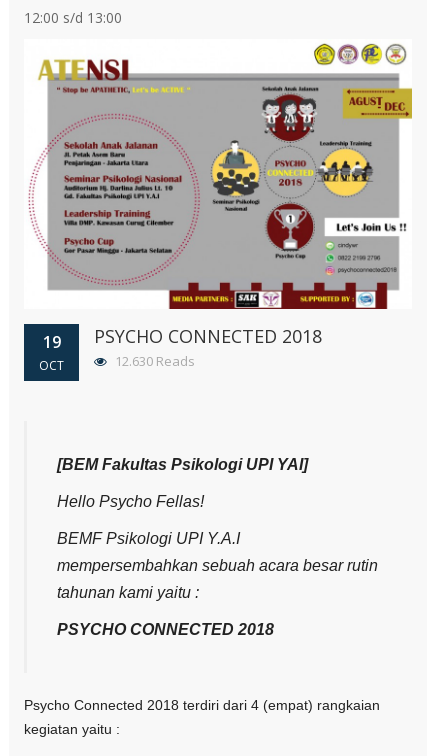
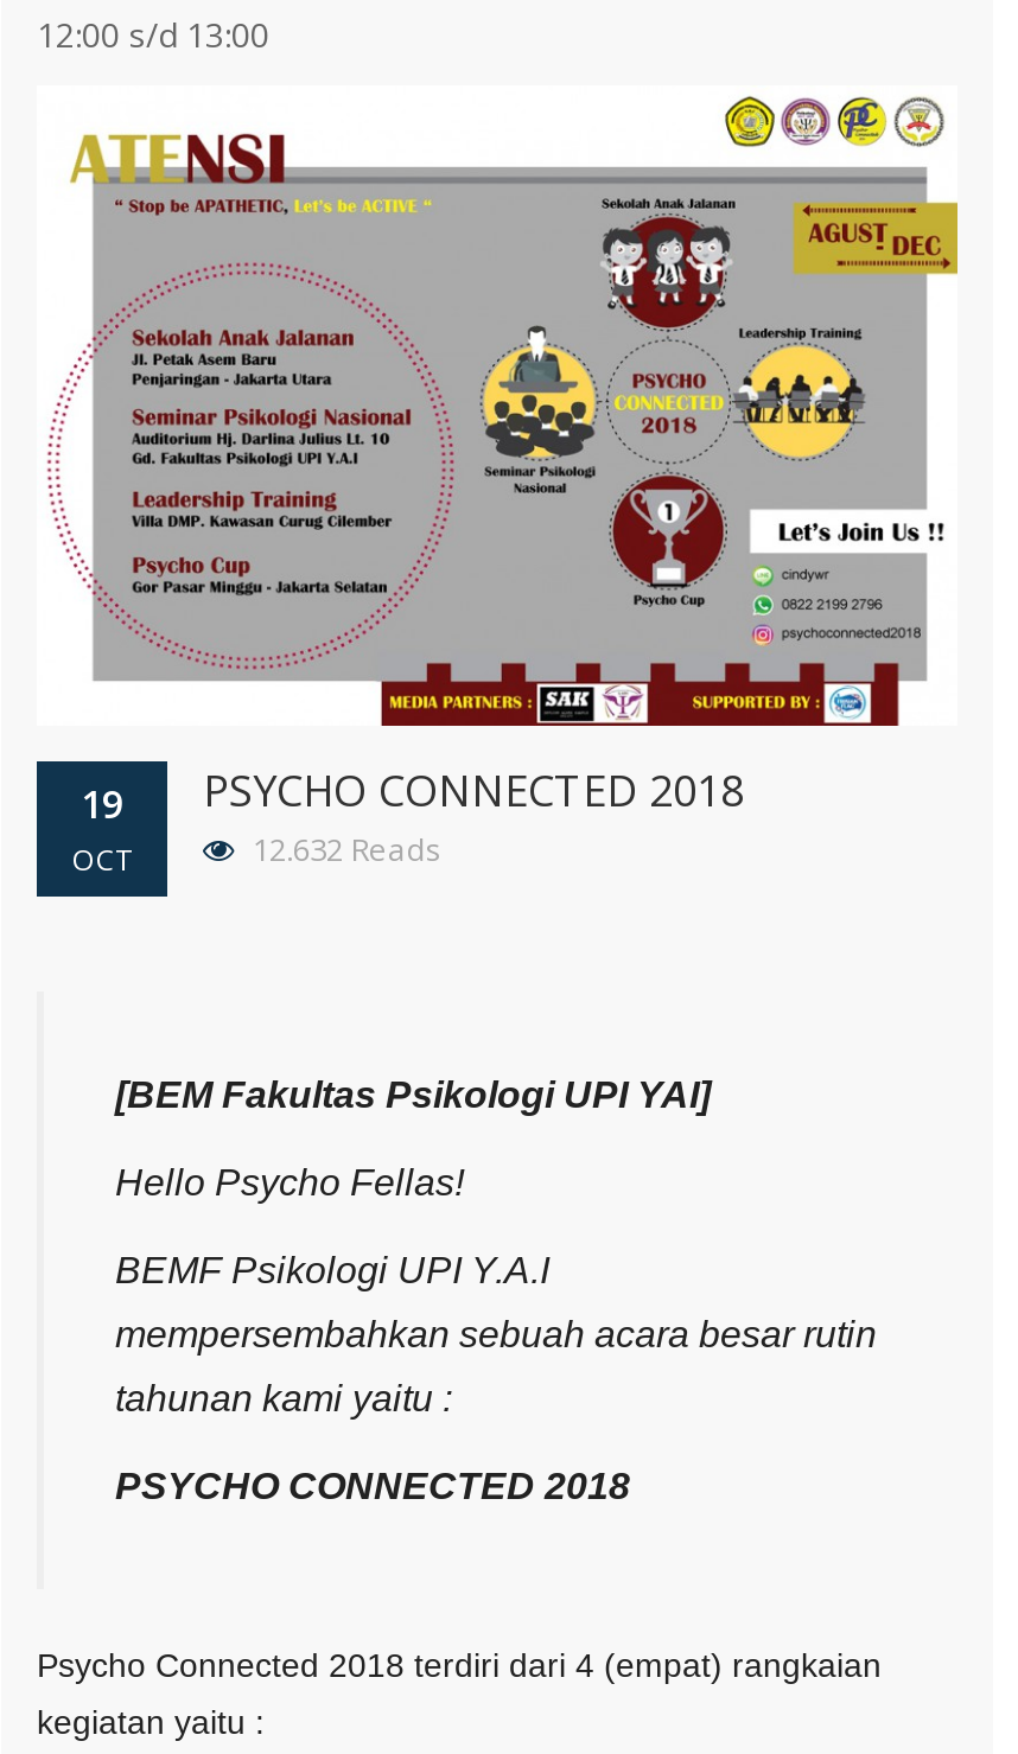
[112,352,195,370] 12.630 Reads -> [246,827,443,870] 12.632 Reads

